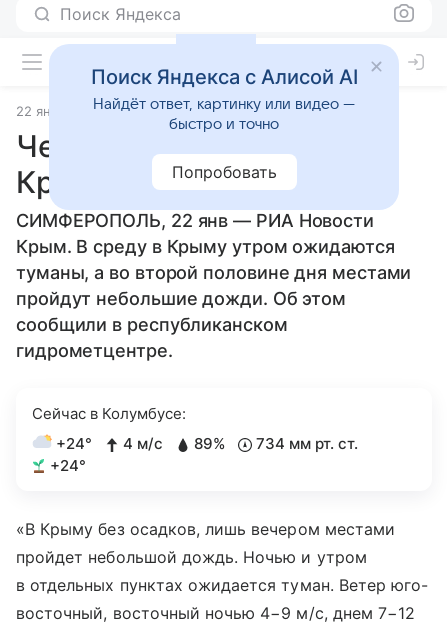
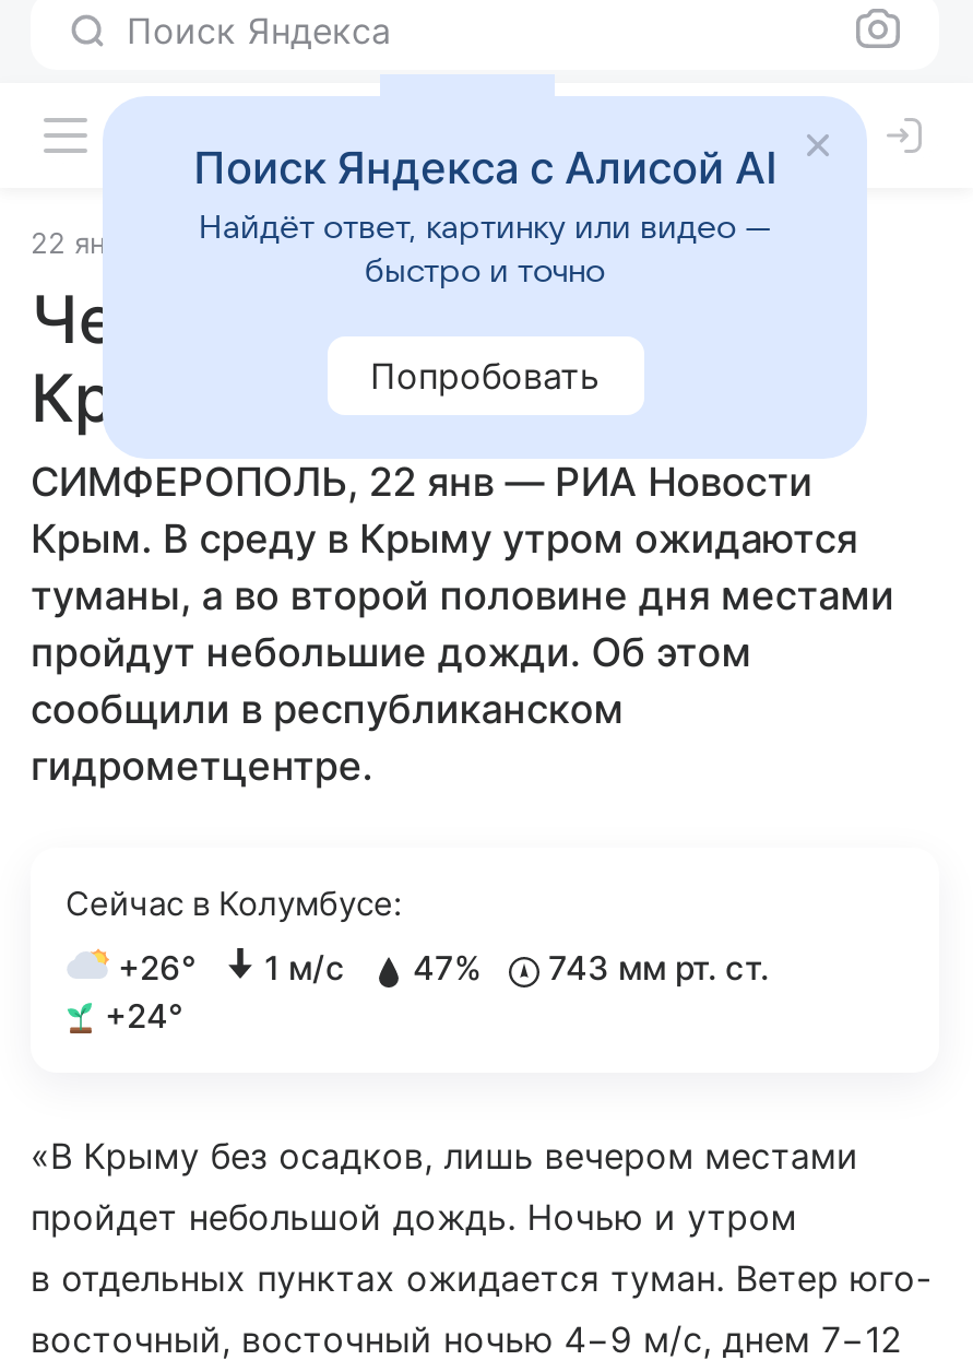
[56,434,92,453] +24° -> [118,947,197,989] +26°
[123,434,163,453] 4 м/с -> [264,947,345,989] 1 м/с
[194,434,225,453] 89% -> [413,947,480,989] 47%
[256,434,358,453] 734 мм рт. ст. -> [548,947,769,989] 743 мм рт. ст.

